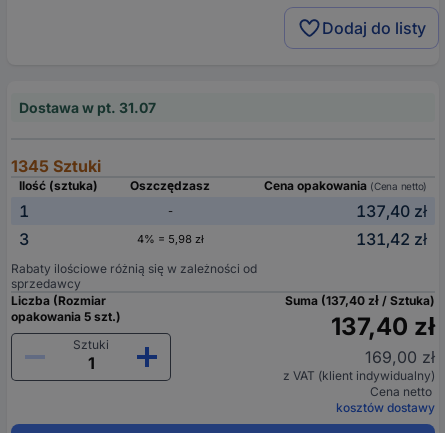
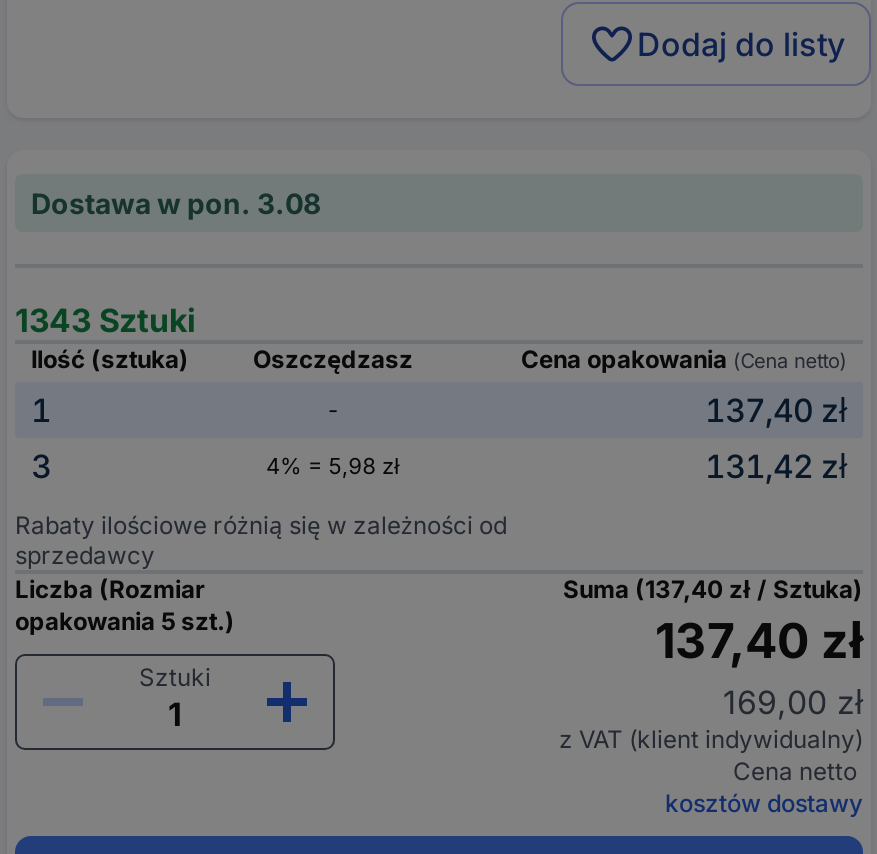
[19,99,156,116] Dostawa w pt. 31.07 -> [31,185,321,219] Dostawa w pon. 3.08
[11,156,101,176] 1345 Sztuki -> [15,299,195,339] 1343 Sztuki

